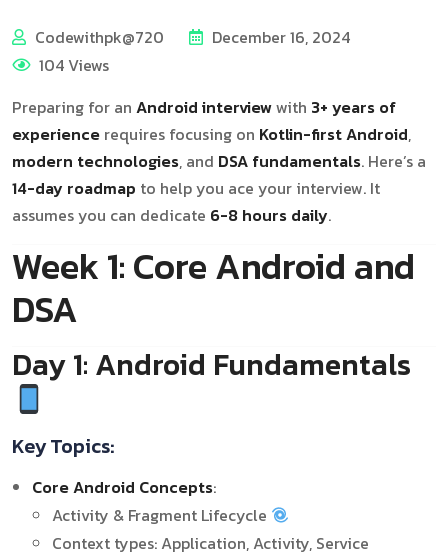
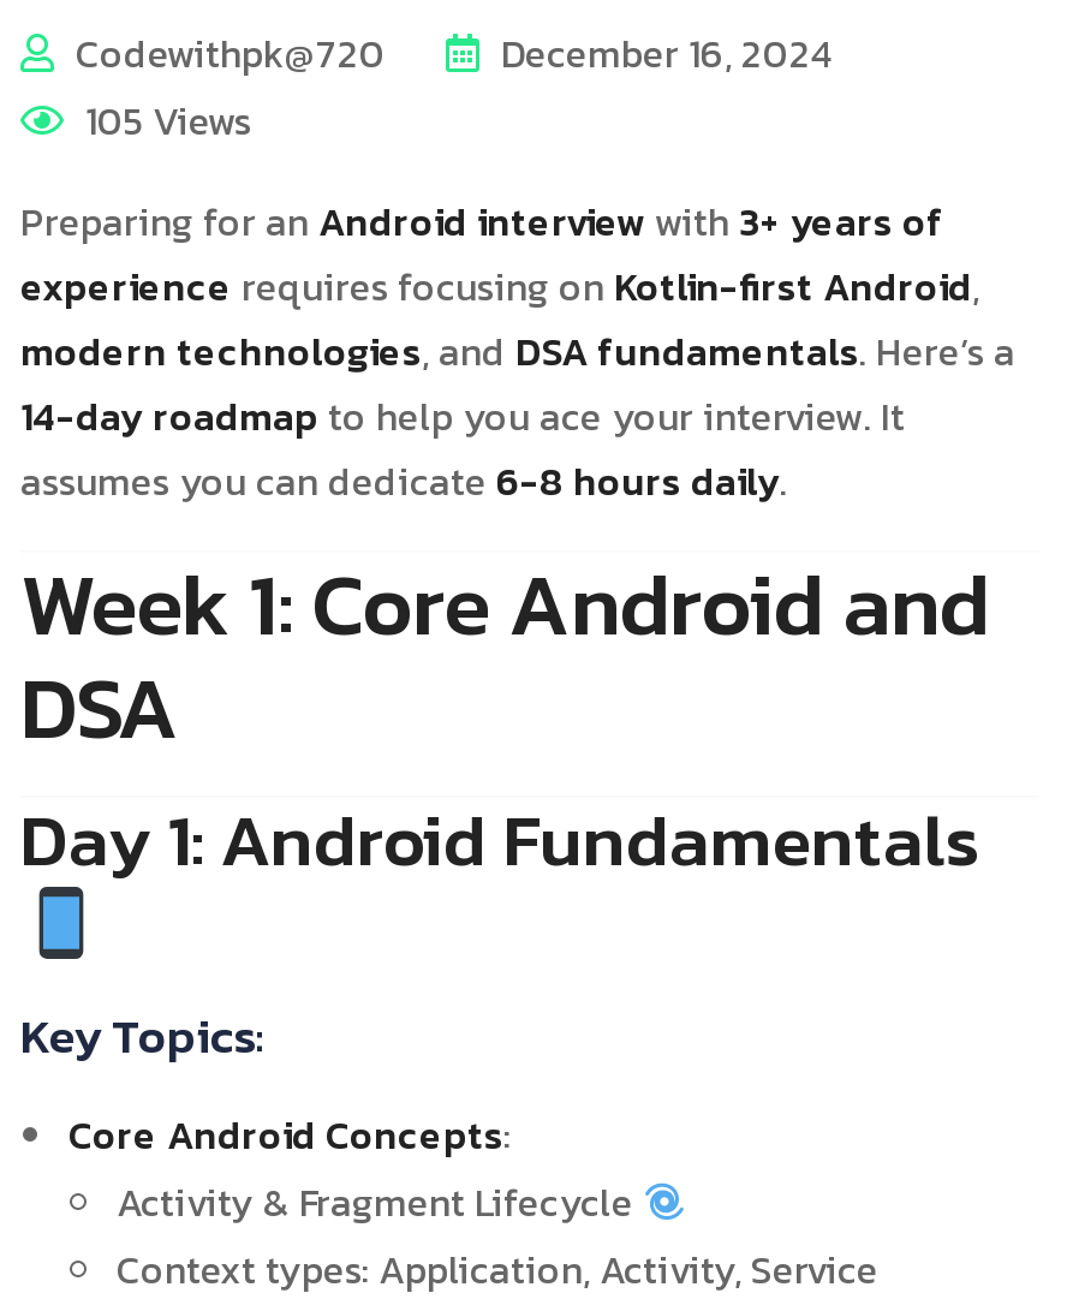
[39,53,109,77] 104 Views -> [85,93,251,150] 105 Views

